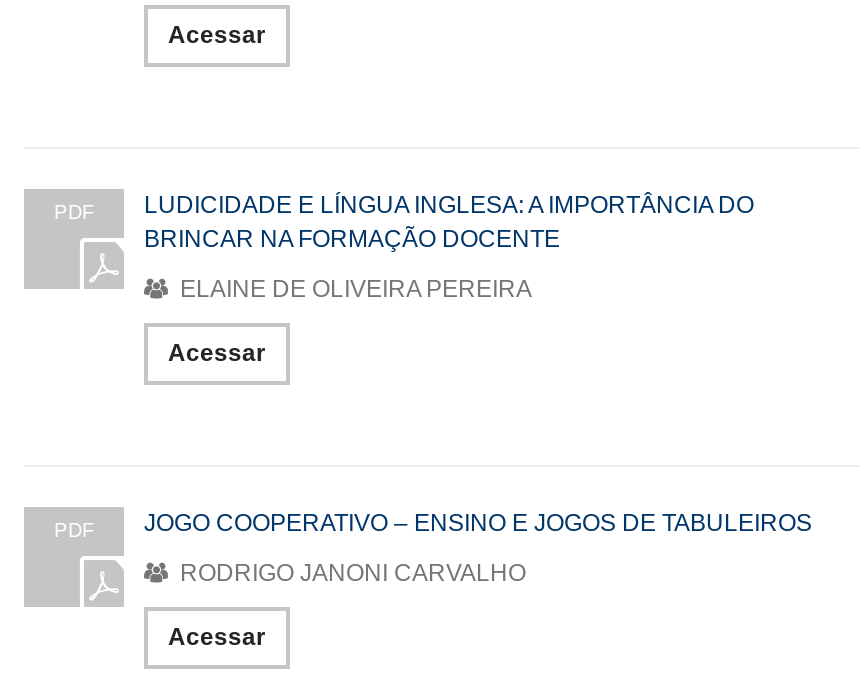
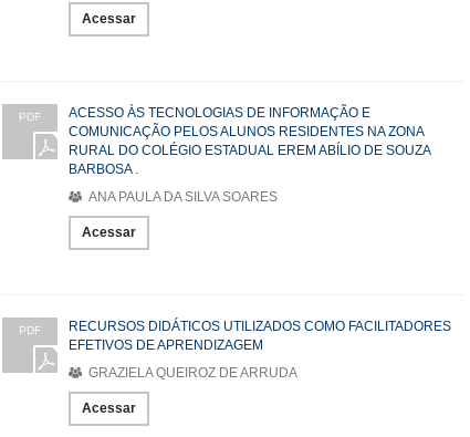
[144,191,754,253] LUDICIDADE E LÍNGUA INGLESA: A IMPORTÂNCIA DO | BRINCAR NA FORMAÇÃO DOCENTE -> [69,105,430,177] ACESSO ÀS TECNOLOGIAS DE INFORMAÇÃO E | COMUNICAÇÃO PELOS ALUNOS RESIDENTES NA ZONA | RURAL DO COLÉGIO ESTADUAL EREM ABÍLIO DE SOUZA | BARBOSA .
[174,275,532,303] ELAINE DE OLIVEIRA PEREIRA -> [85,189,278,205] ANA PAULA DA SILVA SOARES
[144,509,812,537] JOGO COOPERATIVO – ENSINO E JOGOS DE TABULEIROS -> [69,319,451,353] RECURSOS DIDÁTICOS UTILIZADOS COMO FACILITADORES | EFETIVOS DE APRENDIZAGEM
[174,559,526,587] RODRIGO JANONI CARVALHO -> [85,365,297,380] GRAZIELA QUEIROZ DE ARRUDA

